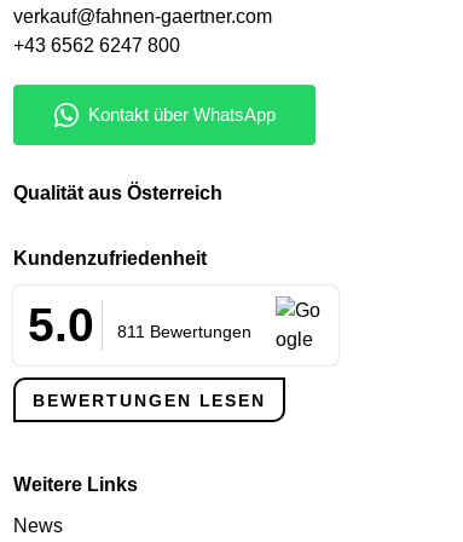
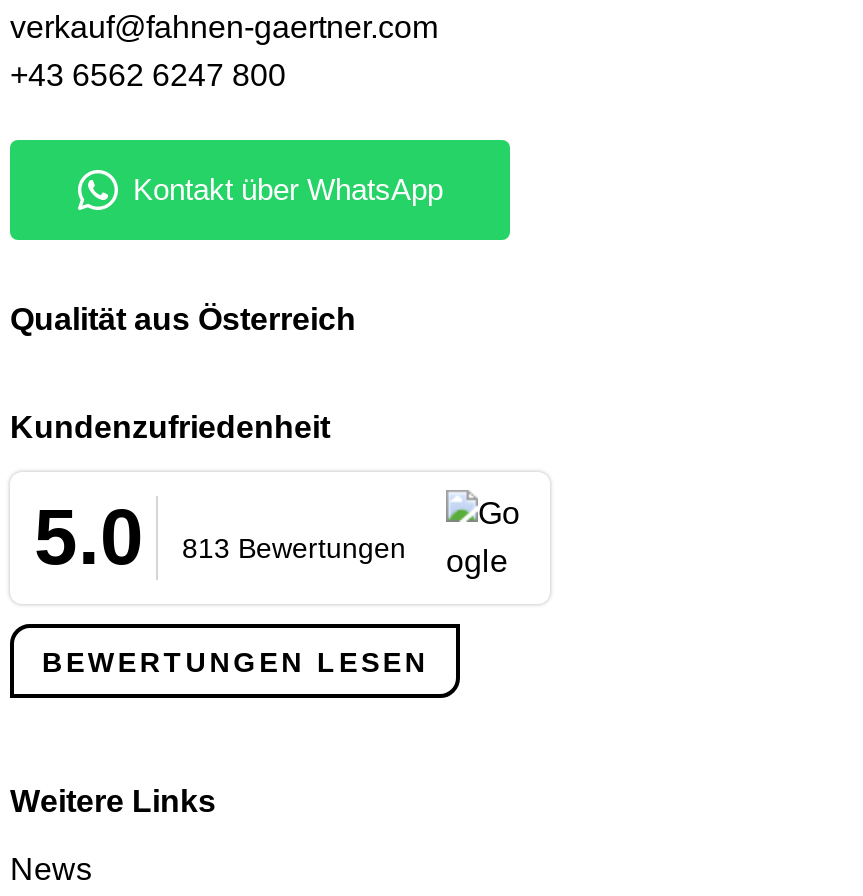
[28,299,251,351] 5.0 811 Bewertungen -> [34,494,406,580] 5.0 813 Bewertungen

